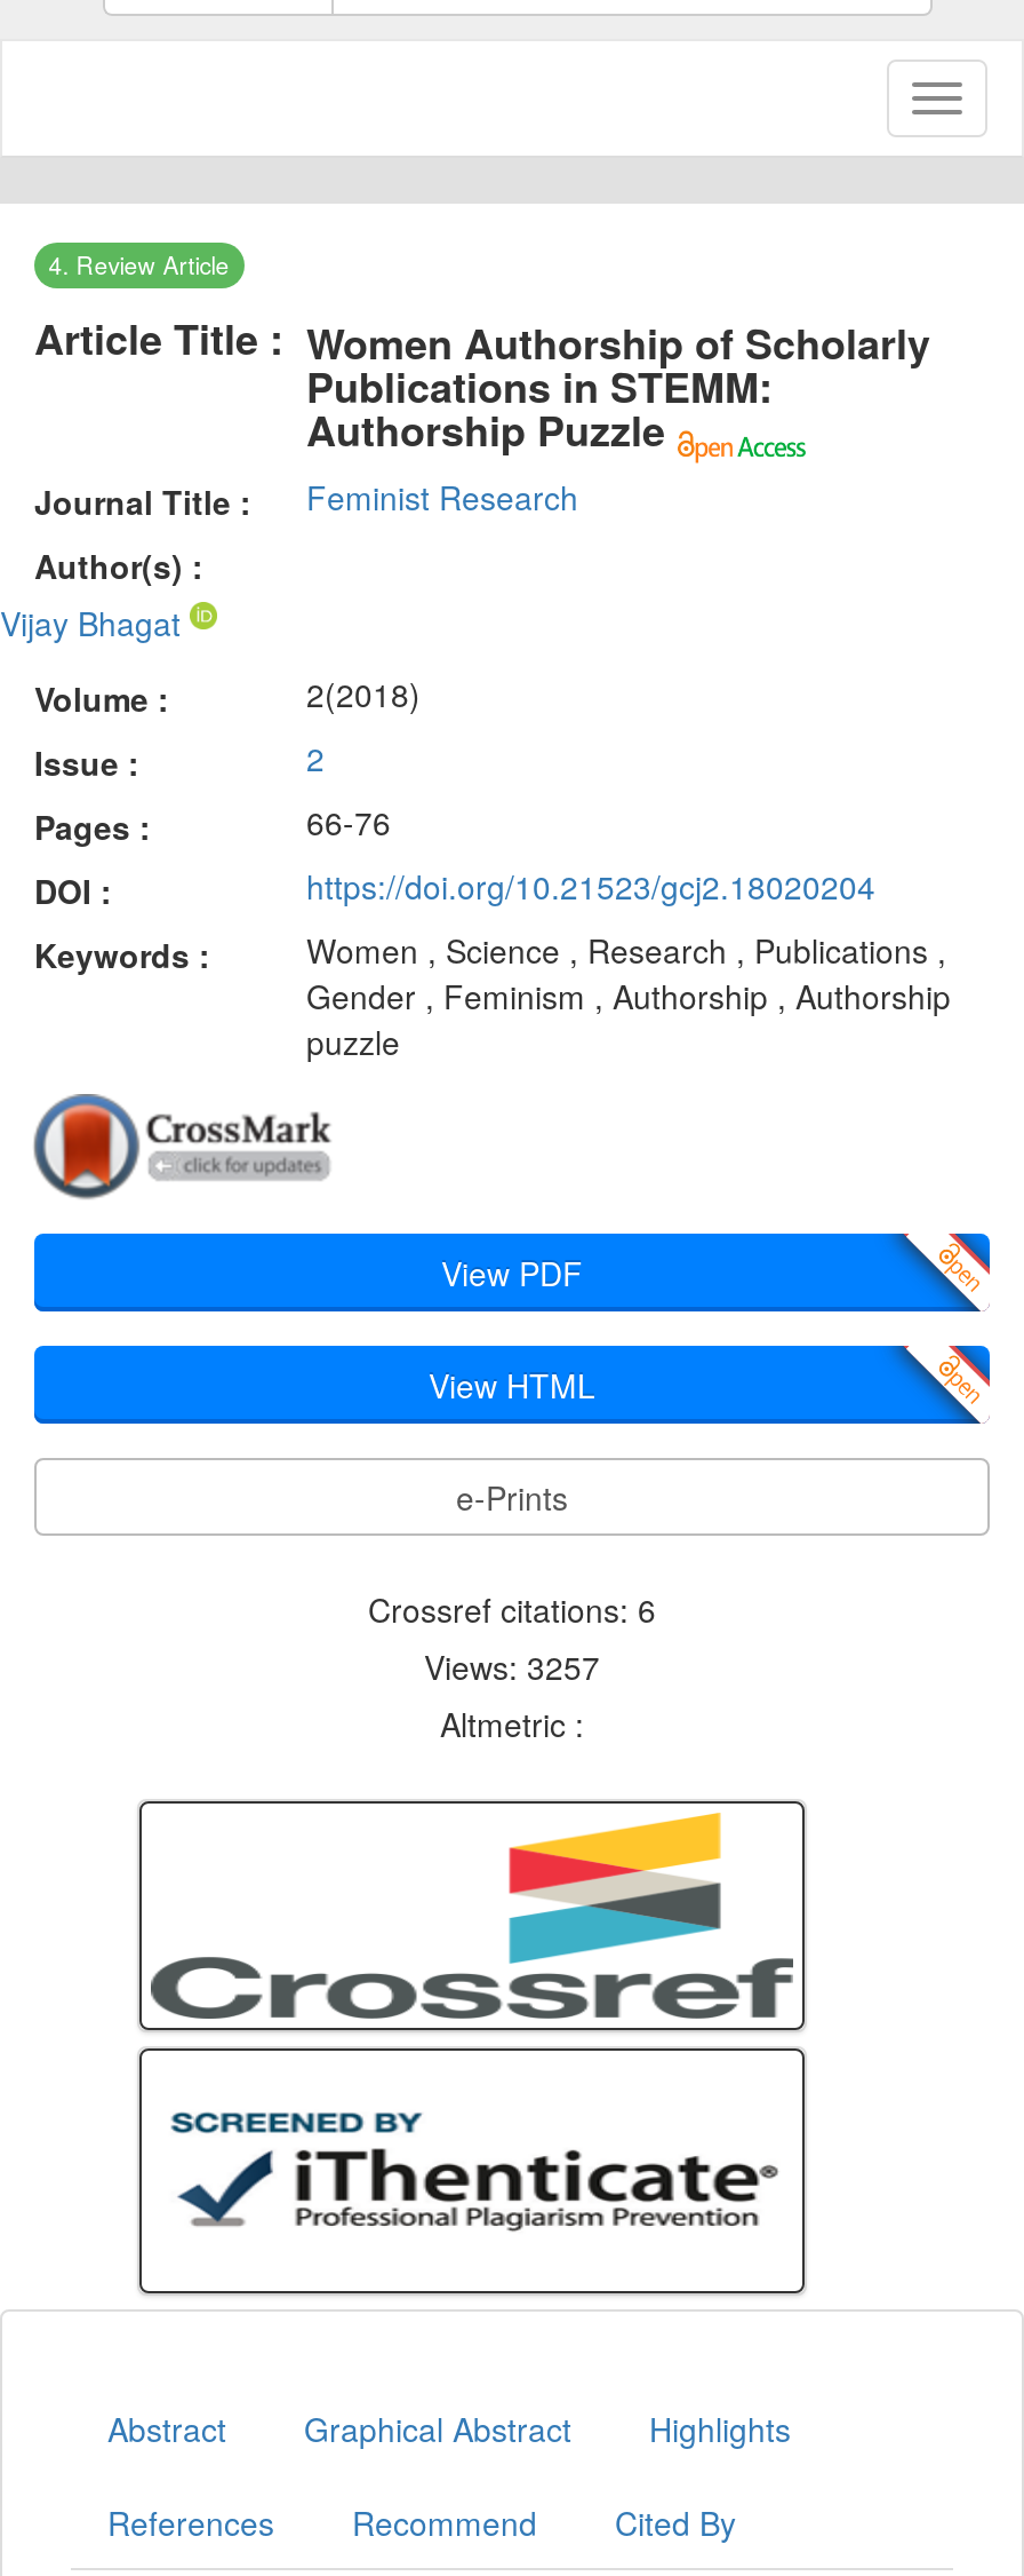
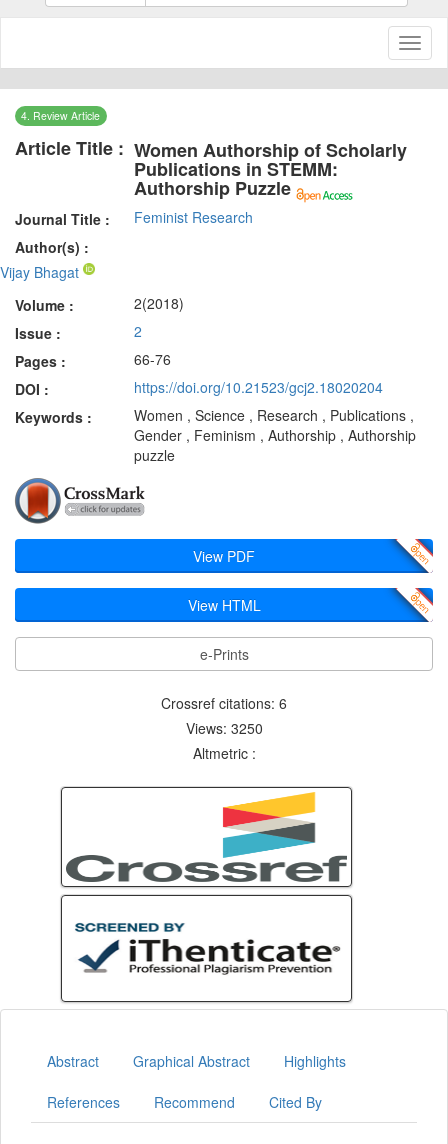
[424,1644,600,1690] Views: 3257 -> [185,718,262,738] Views: 3250

